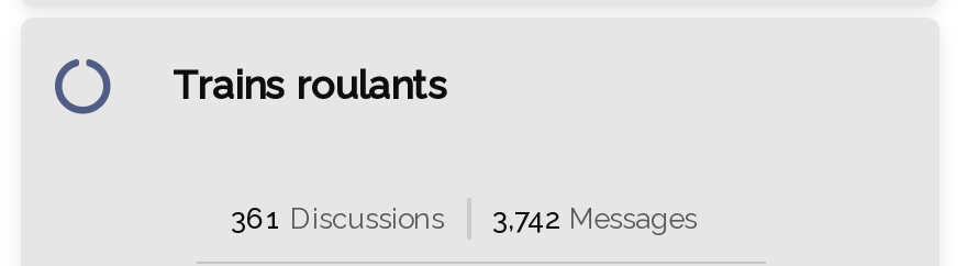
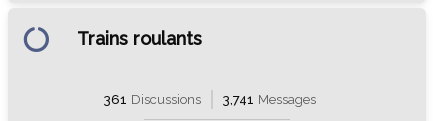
[231,201,697,234] 361 Discussions 3,742 Messages -> [103,91,315,106] 361 Discussions 3,741 Messages

